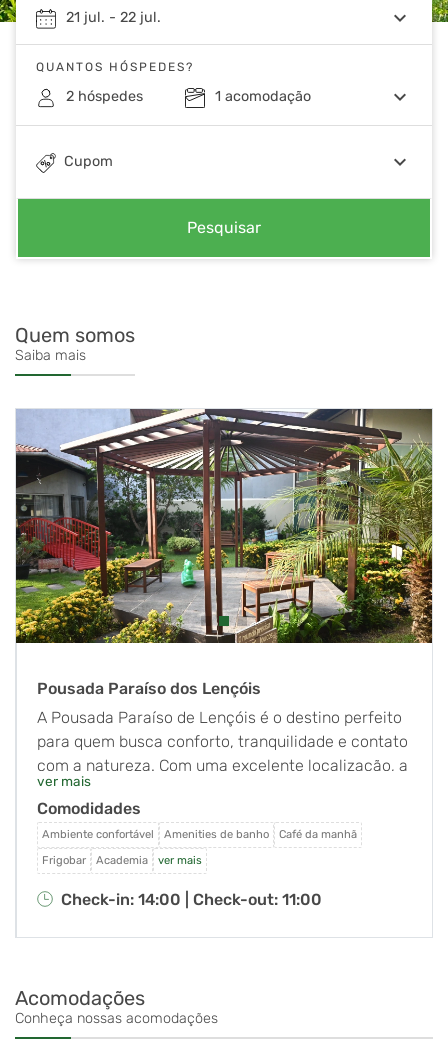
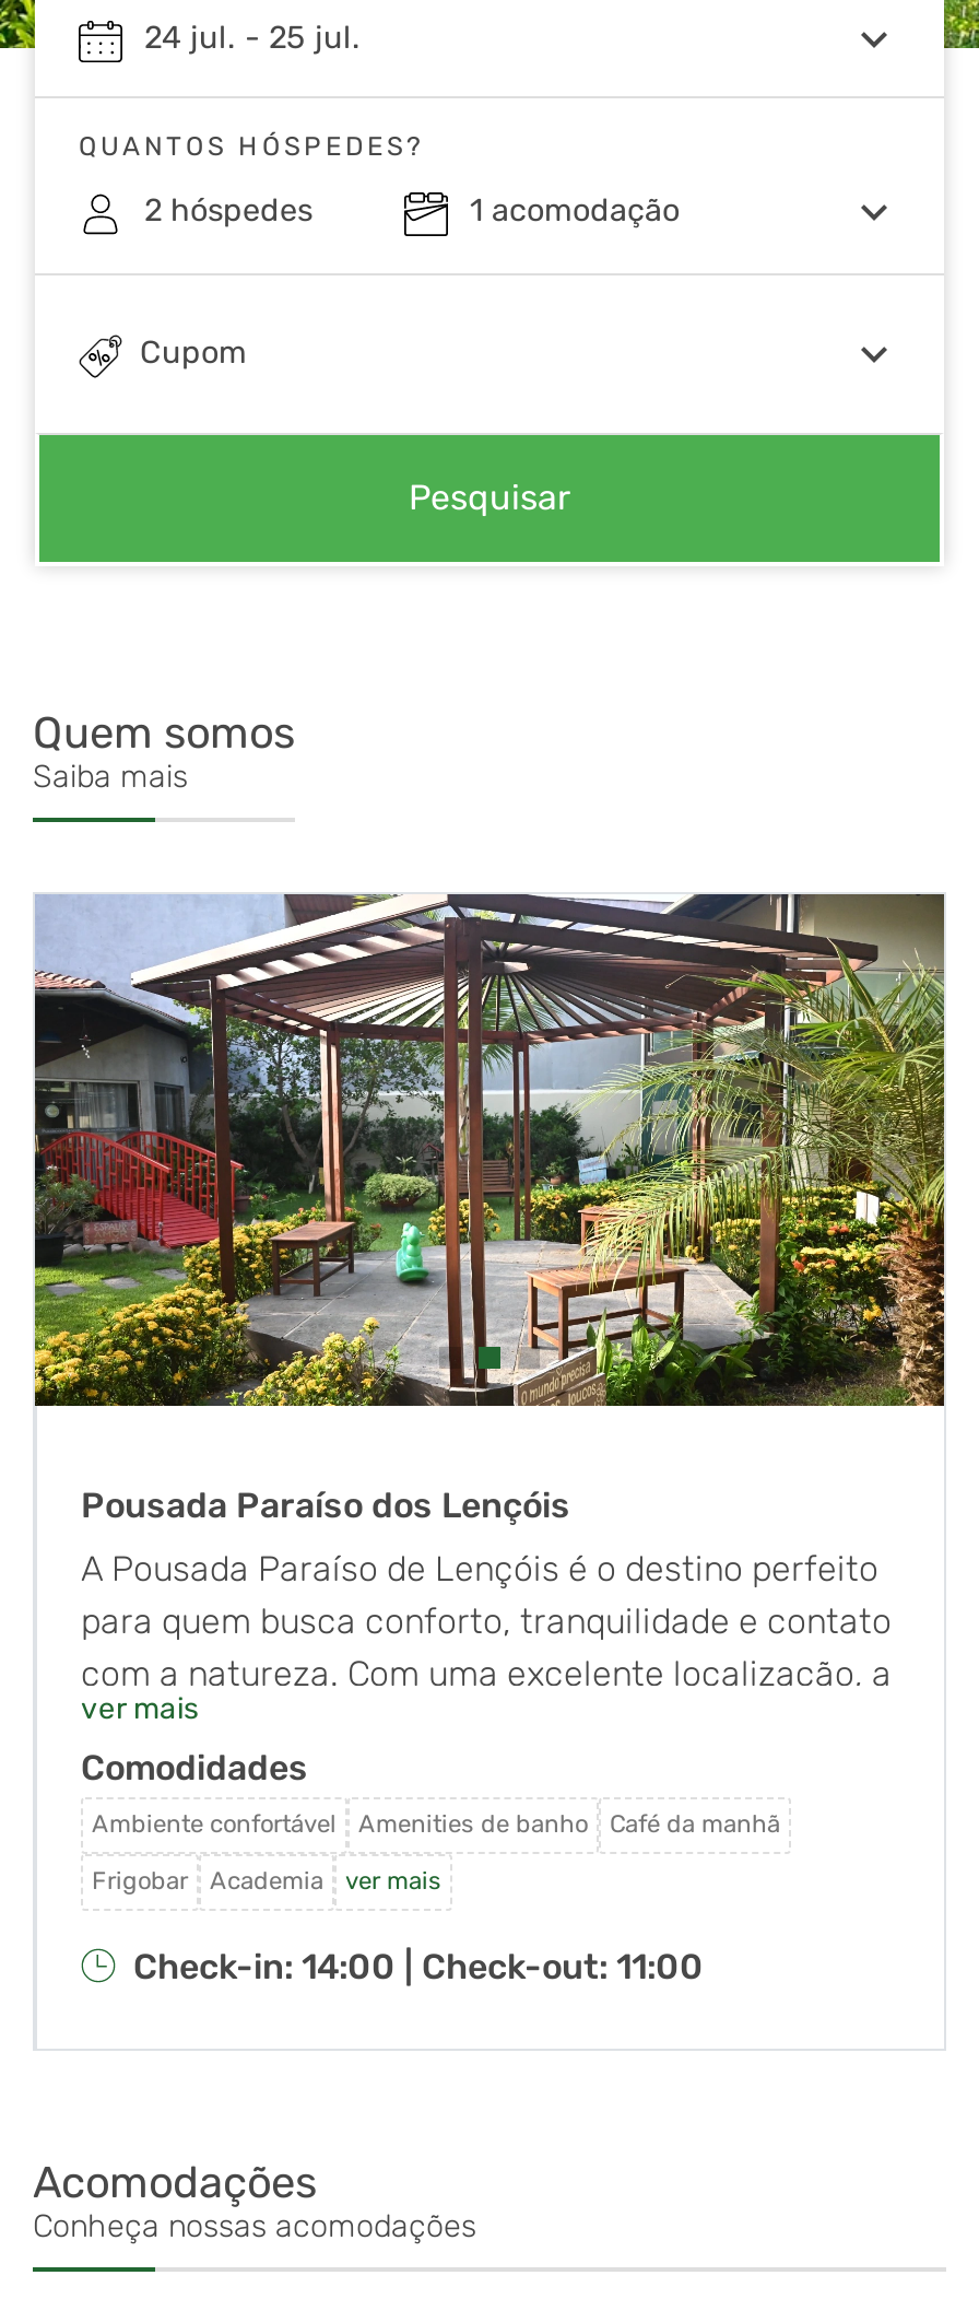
[66,9,161,26] 21 jul. - 22 jul. -> [144,21,361,58] 24 jul. - 25 jul.

